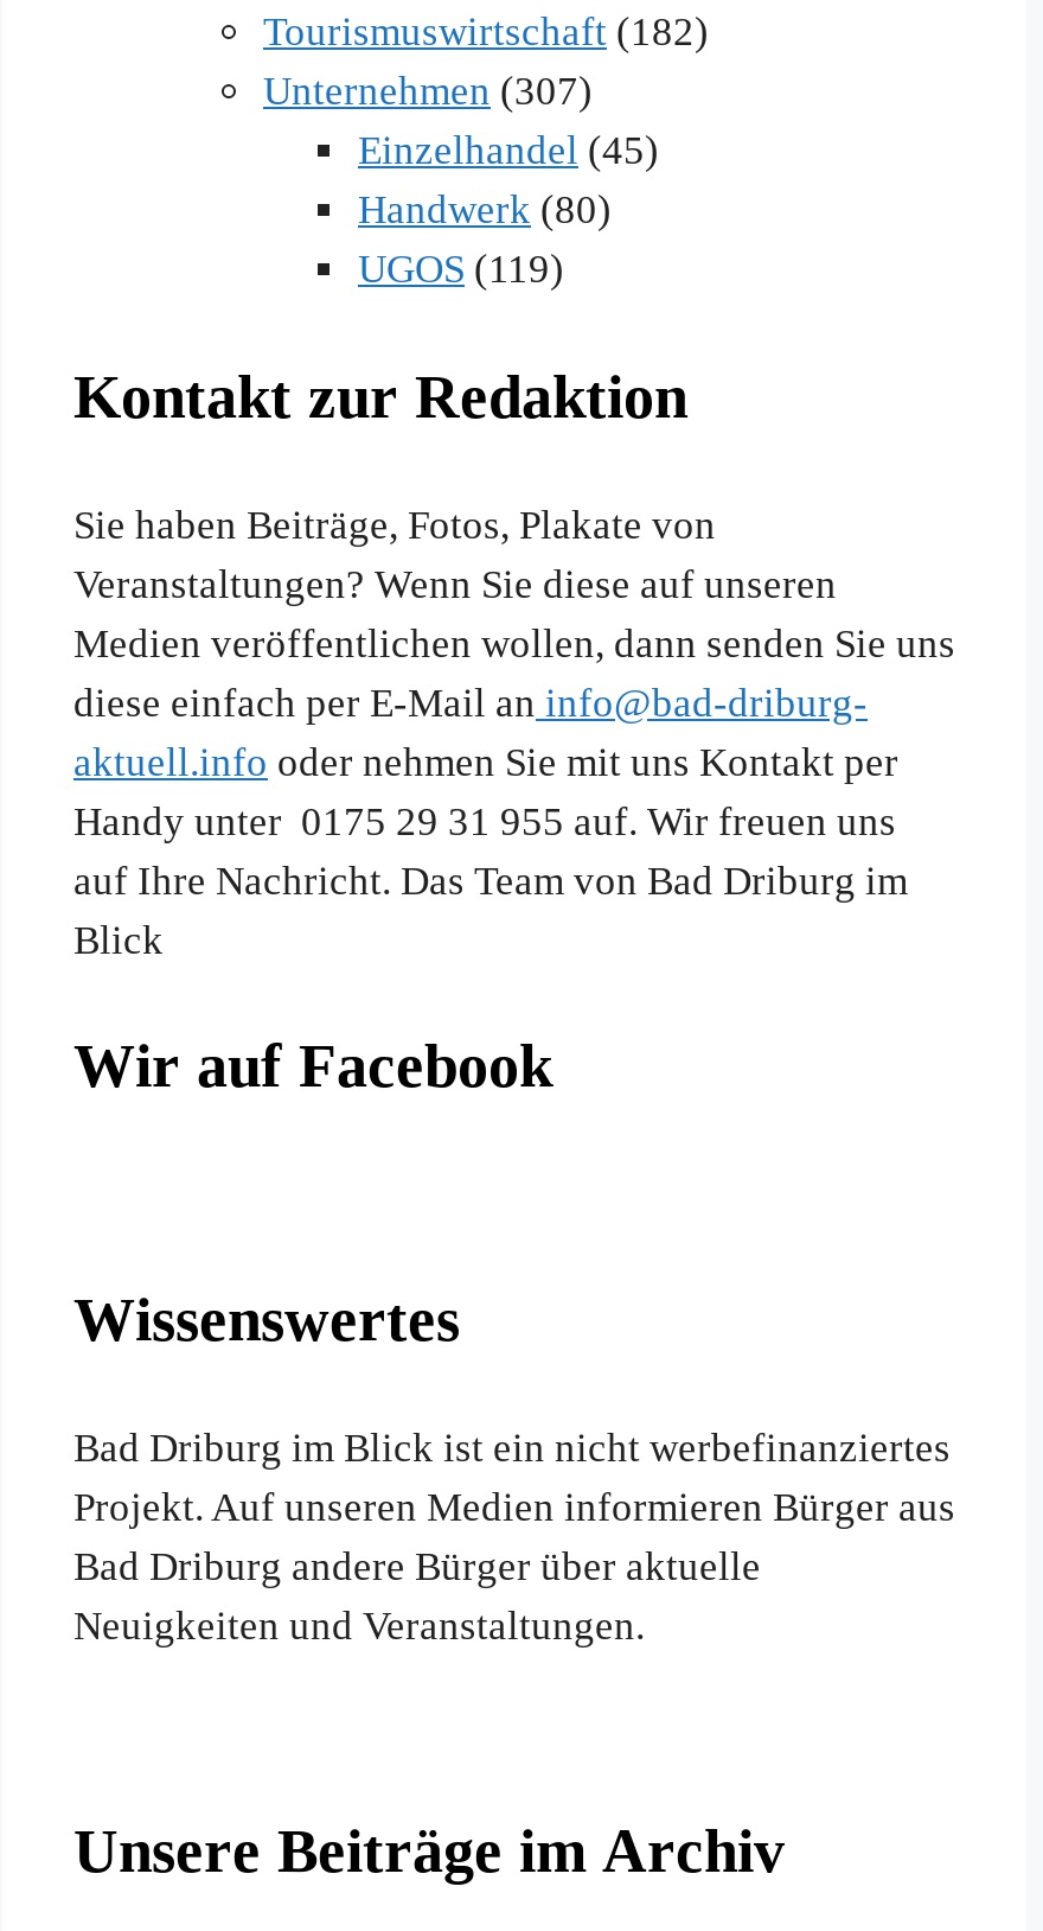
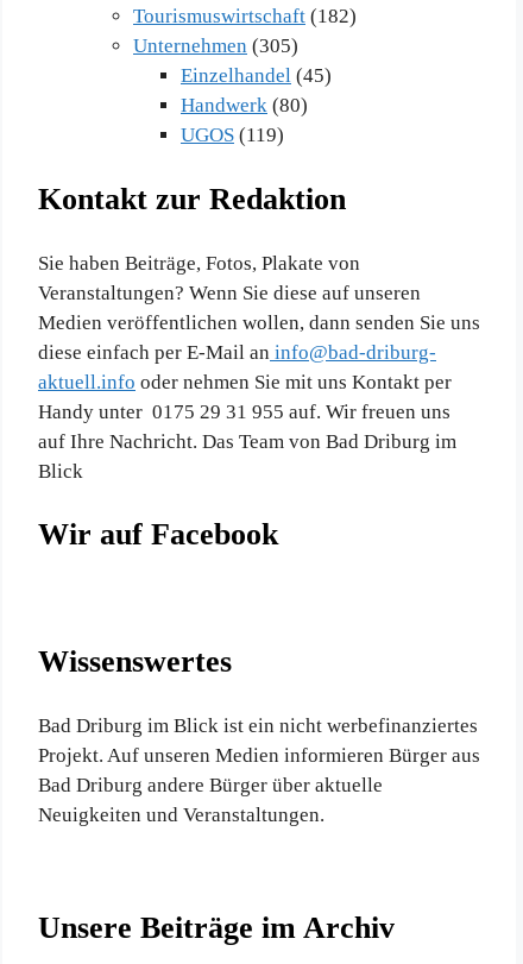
[263,70,593,115] Unternehmen (307) -> [133,35,298,58] Unternehmen (305)

